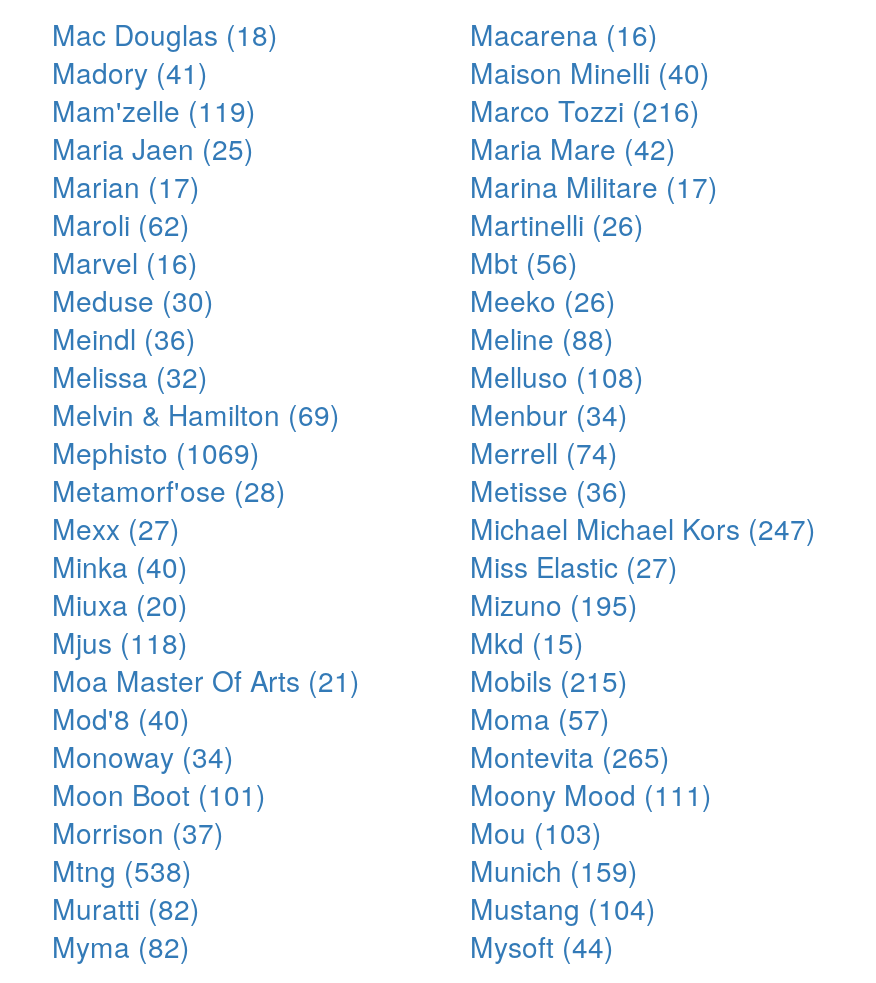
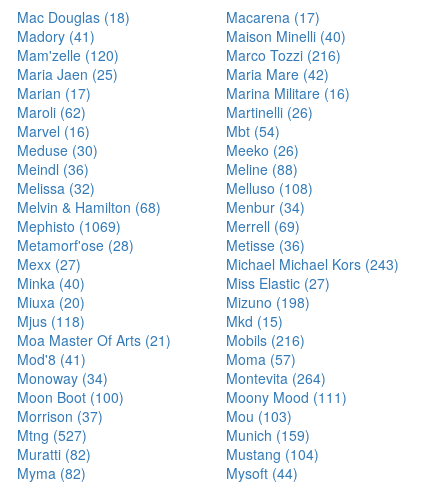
[470,14,658,54] Macarena (16) -> [226,7,320,27] Macarena (17)
[52,90,256,130] Mam'zelle (119) -> [17,45,119,65] Mam'zelle (120)
[470,166,718,206] Marina Militare (17) -> [226,83,350,103] Marina Militare (16)
[470,242,578,282] Mbt (56) -> [226,121,280,141] Mbt (54)
[52,394,340,434] Melvin & Hamilton (69) -> [17,197,161,217] Melvin & Hamilton (68)
[470,432,618,472] Merrell (74) -> [226,216,300,236] Merrell (69)
[470,508,816,548] Michael Michael Kors (247) -> [226,254,399,274] Michael Michael Kors (243)
[470,584,638,624] Mizuno (195) -> [226,292,310,312] Mizuno (198)
[470,660,628,700] Mobils (215) -> [226,330,305,350] Mobils (216)
[52,698,190,738] Mod'8 (40) -> [17,349,86,369] Mod'8 (41)
[470,736,670,776] Montevita (265) -> [226,368,326,388] Montevita (264)
[52,774,266,814] Moon Boot (101) -> [17,387,124,407] Moon Boot (100)
[52,850,192,890] Mtng (538) -> [17,425,87,445] Mtng (527)

